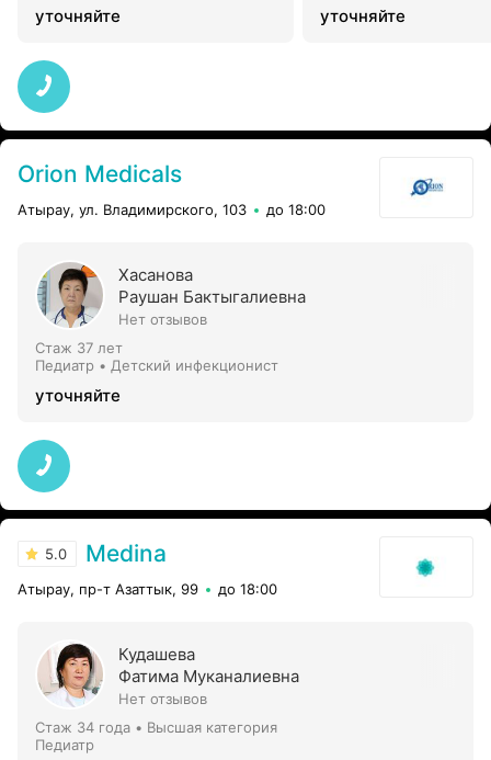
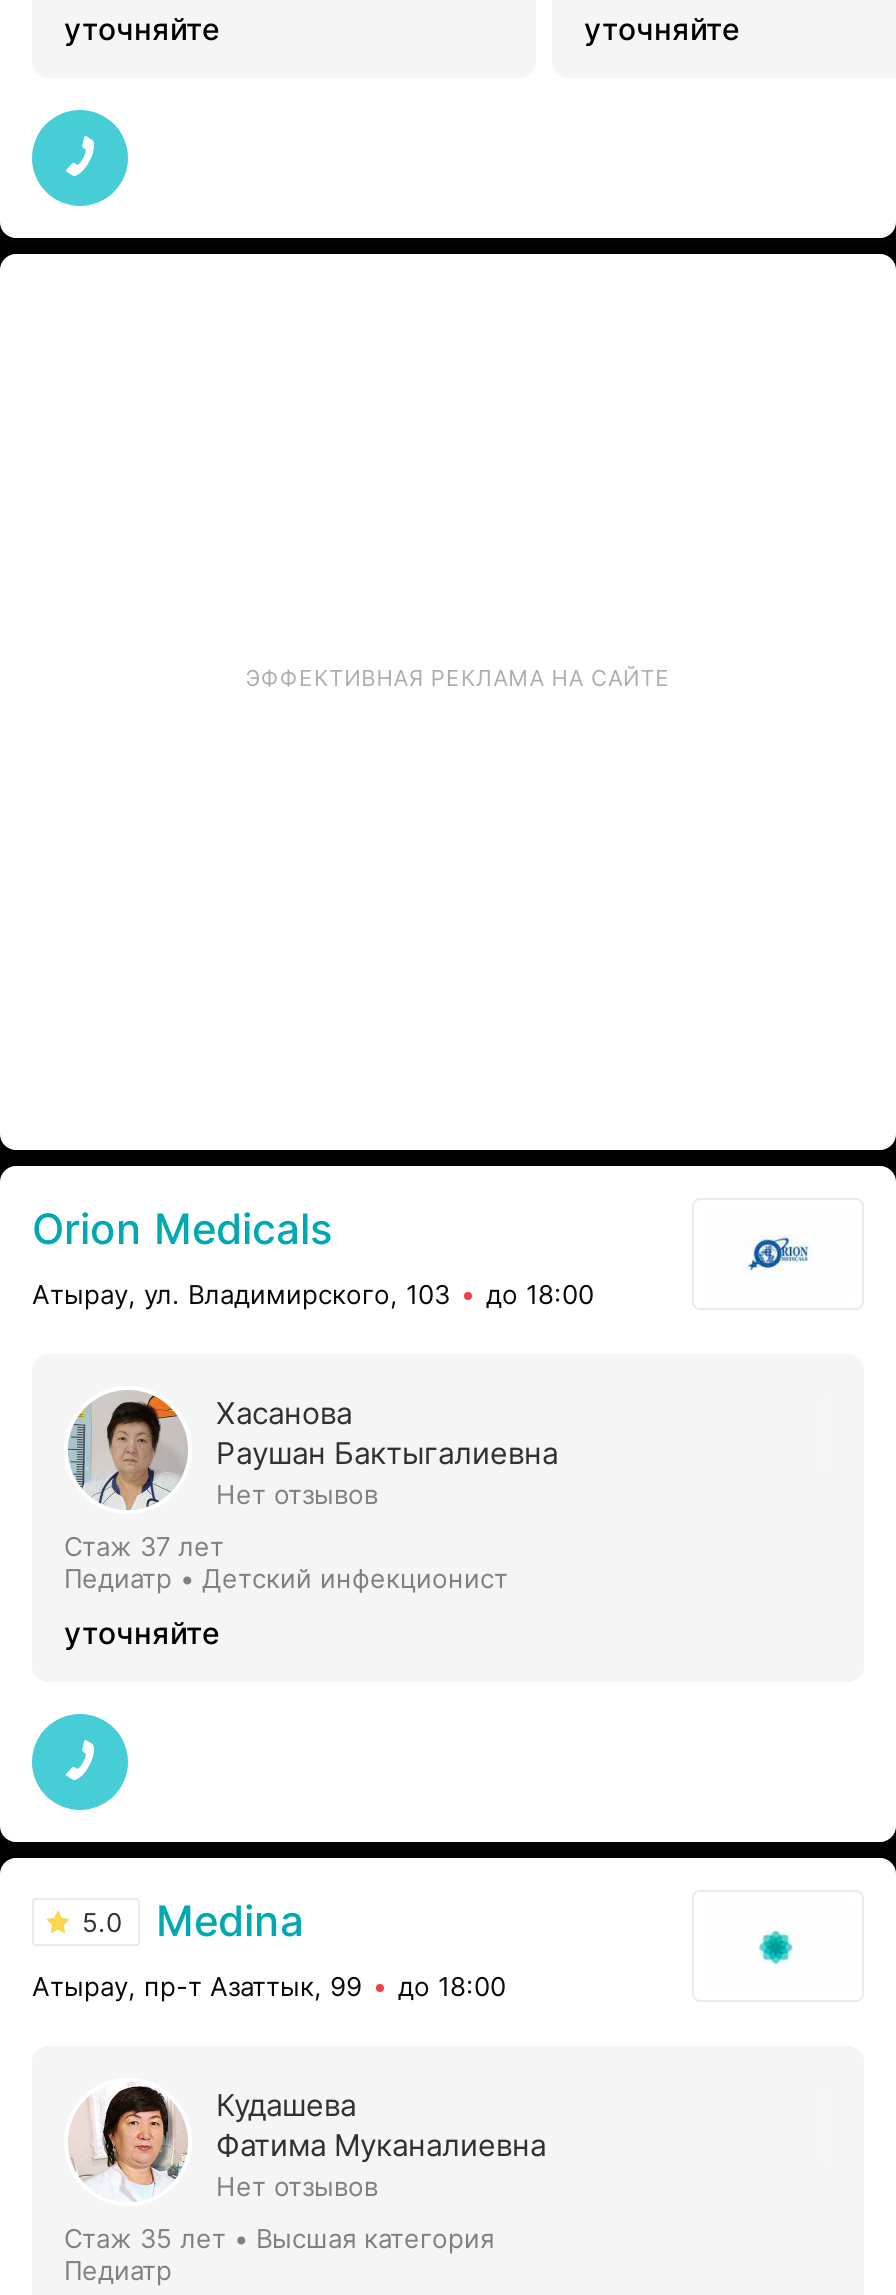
none -> [246,664,670,692] ЭФФЕКТИВНАЯ РЕКЛАМА НА САЙТЕ
[35,718,277,736] Стаж 34 года • Высшая категория -> [64,2222,494,2254] Стаж 35 лет • Высшая категория

